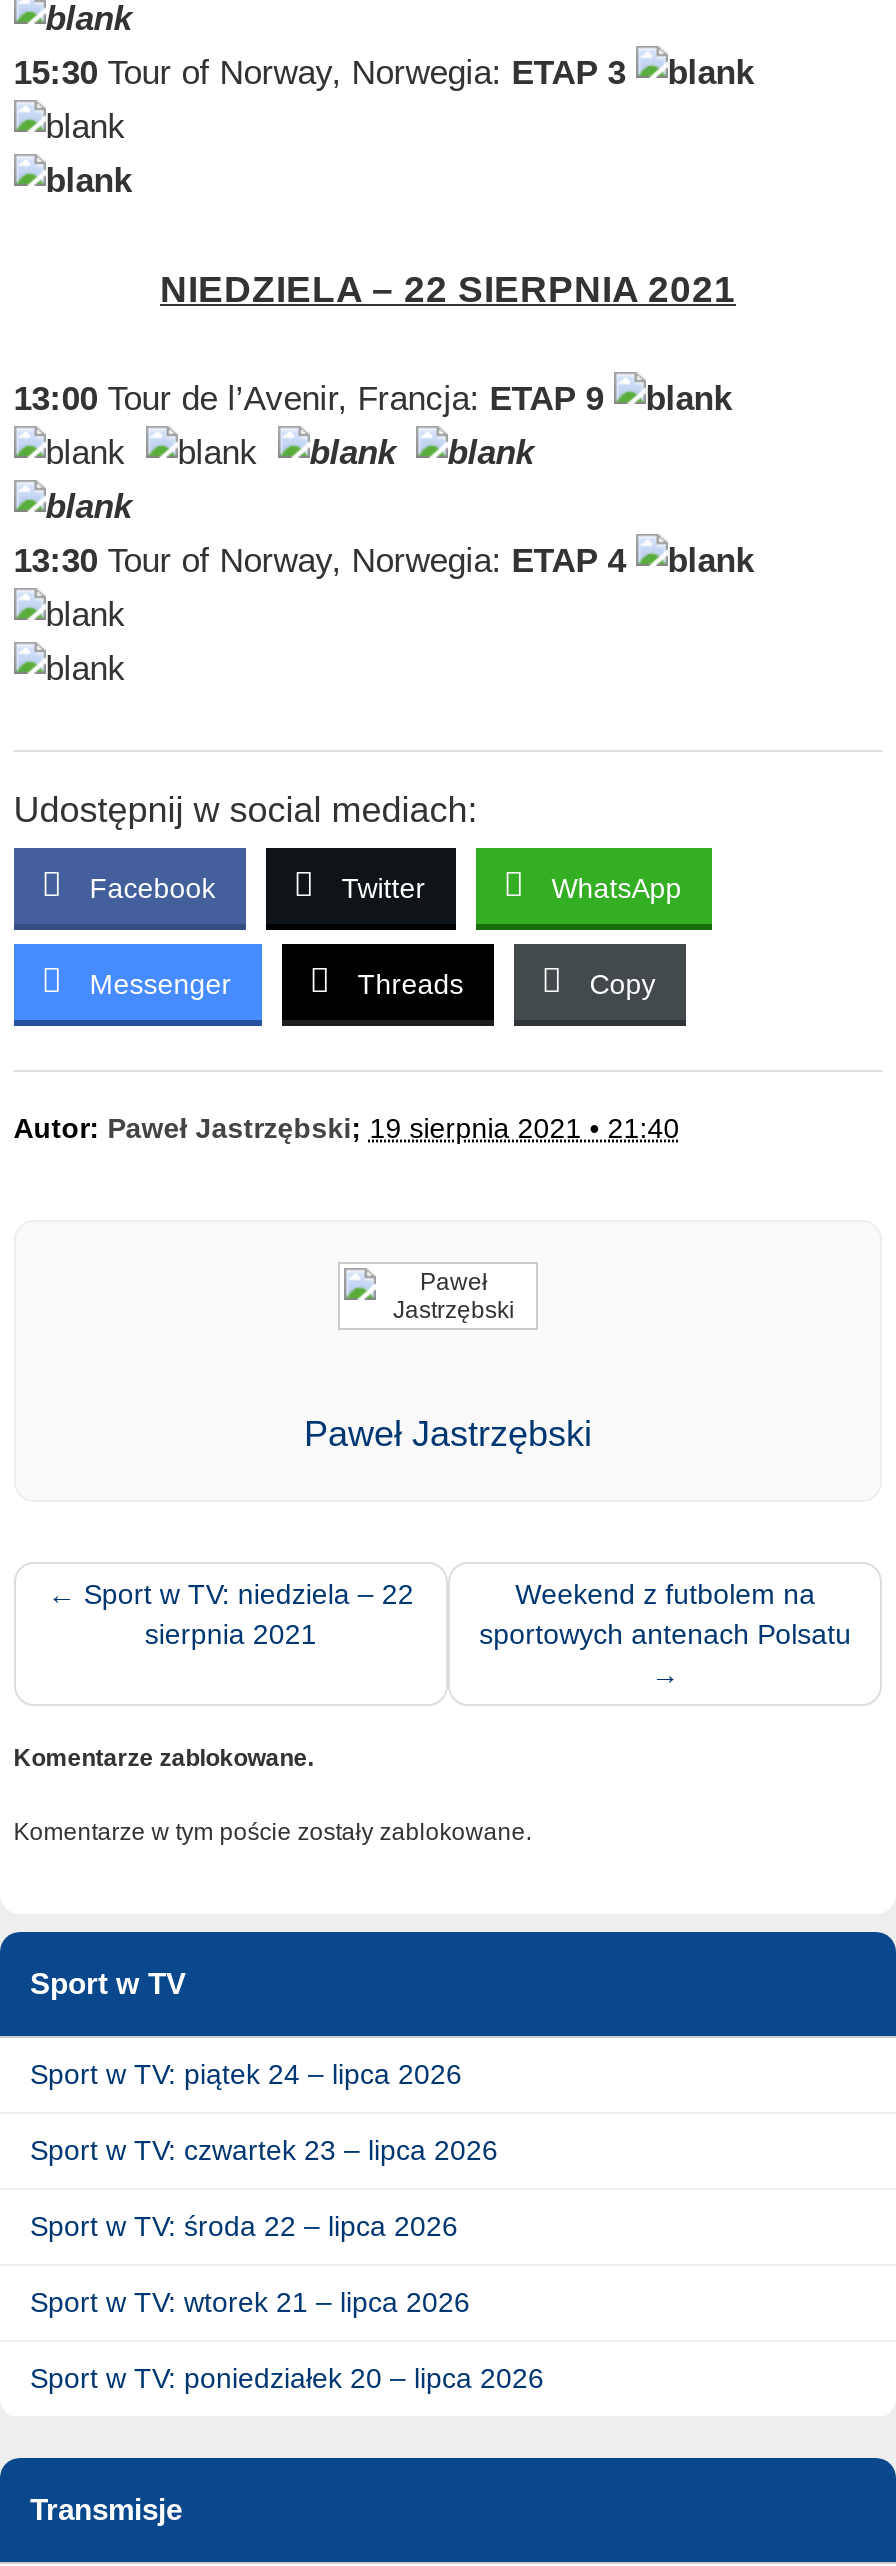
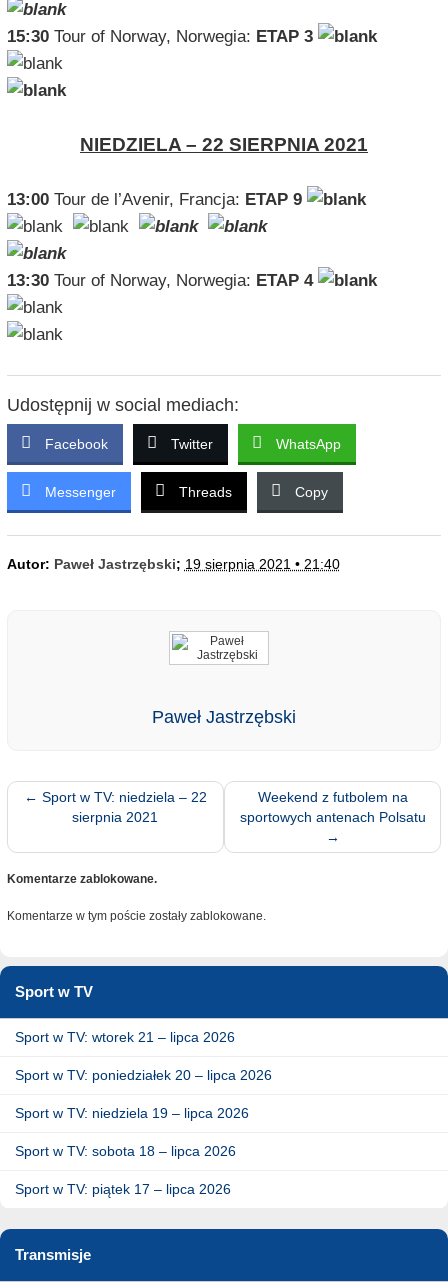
[30,2058,498,2242] Sport w TV: piątek 24 – lipca 2026 | Sport w TV: czwartek 23 – lipca 2026 | Sport w TV: środa 22 – lipca 2026 -> none
moved [30,2286,544,2394] -> [15,1029,272,1083]: Sport w TV: wtorek 21 – lipca 2026 | Sport w TV: poniedziałek 20 – lipca 2026
none -> [15,1105,249,1197] Sport w TV: niedziela 19 – lipca 2026 | Sport w TV: sobota 18 – lipca 2026 | Sport w TV: piątek 17 – lipca 2026

